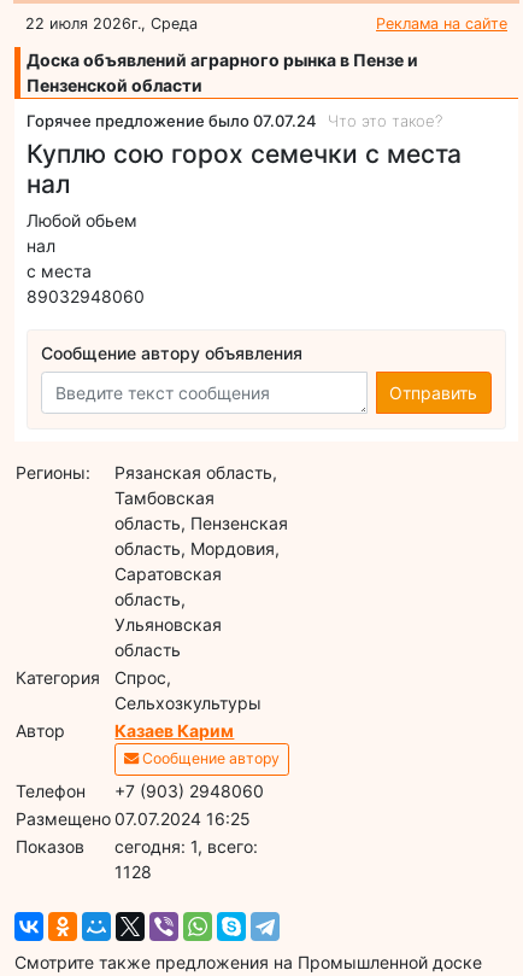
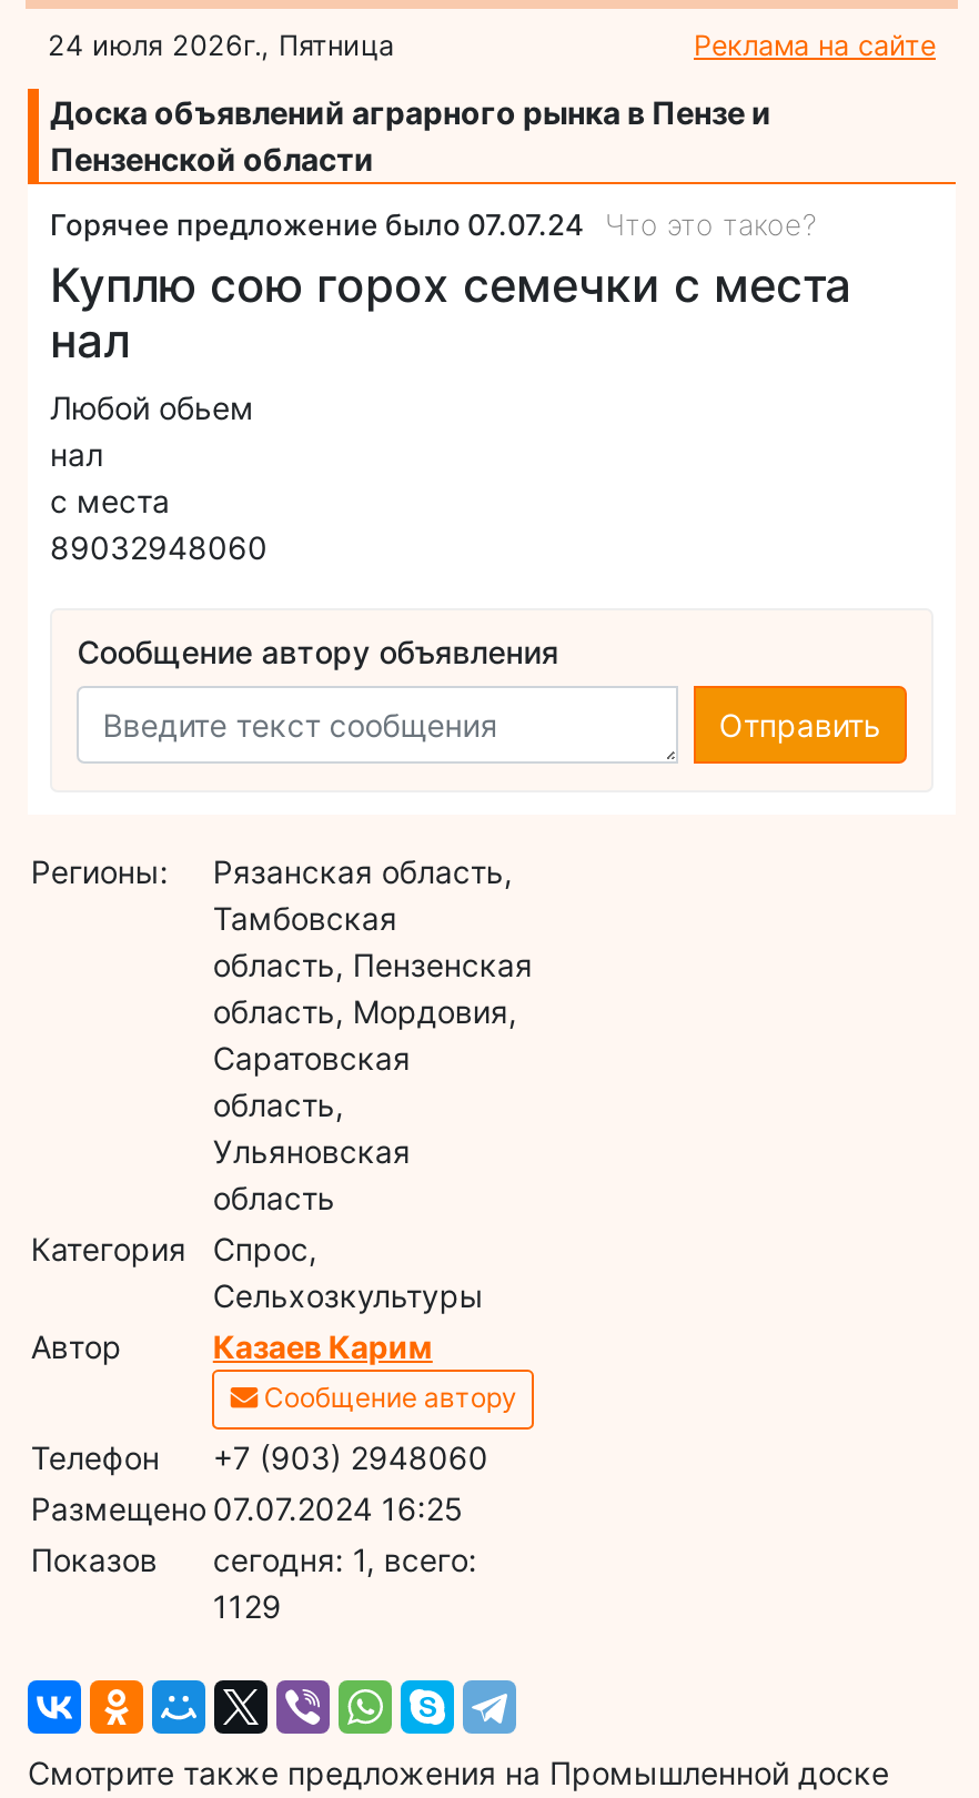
[25,14,198,32] 22 июля 2026г., Среда -> [48,28,394,61] 24 июля 2026г., Пятница
[115,861,152,881] 1128 -> [213,1586,282,1624] 1129

